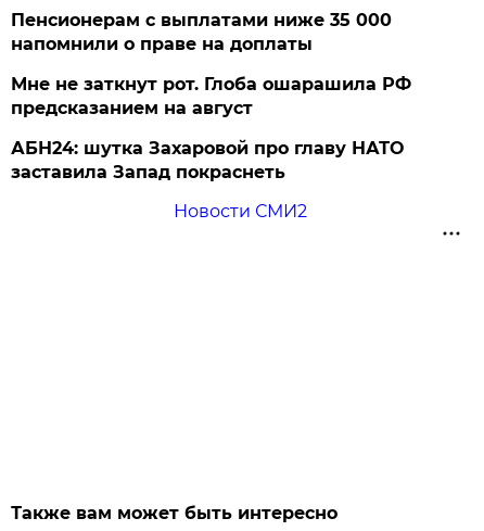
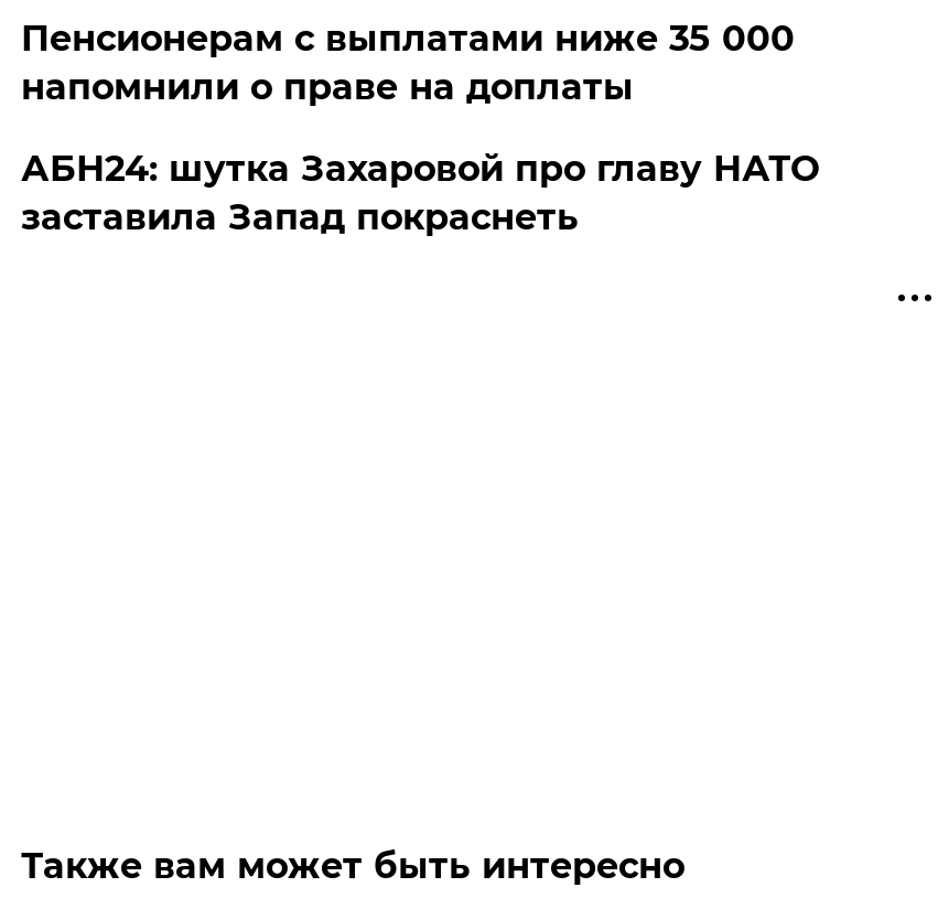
[11,74,412,118] Мне не заткнут рот. Глоба ошарашила РФ | предсказанием на август -> none
[173,201,307,222] Новости СМИ2 -> none

